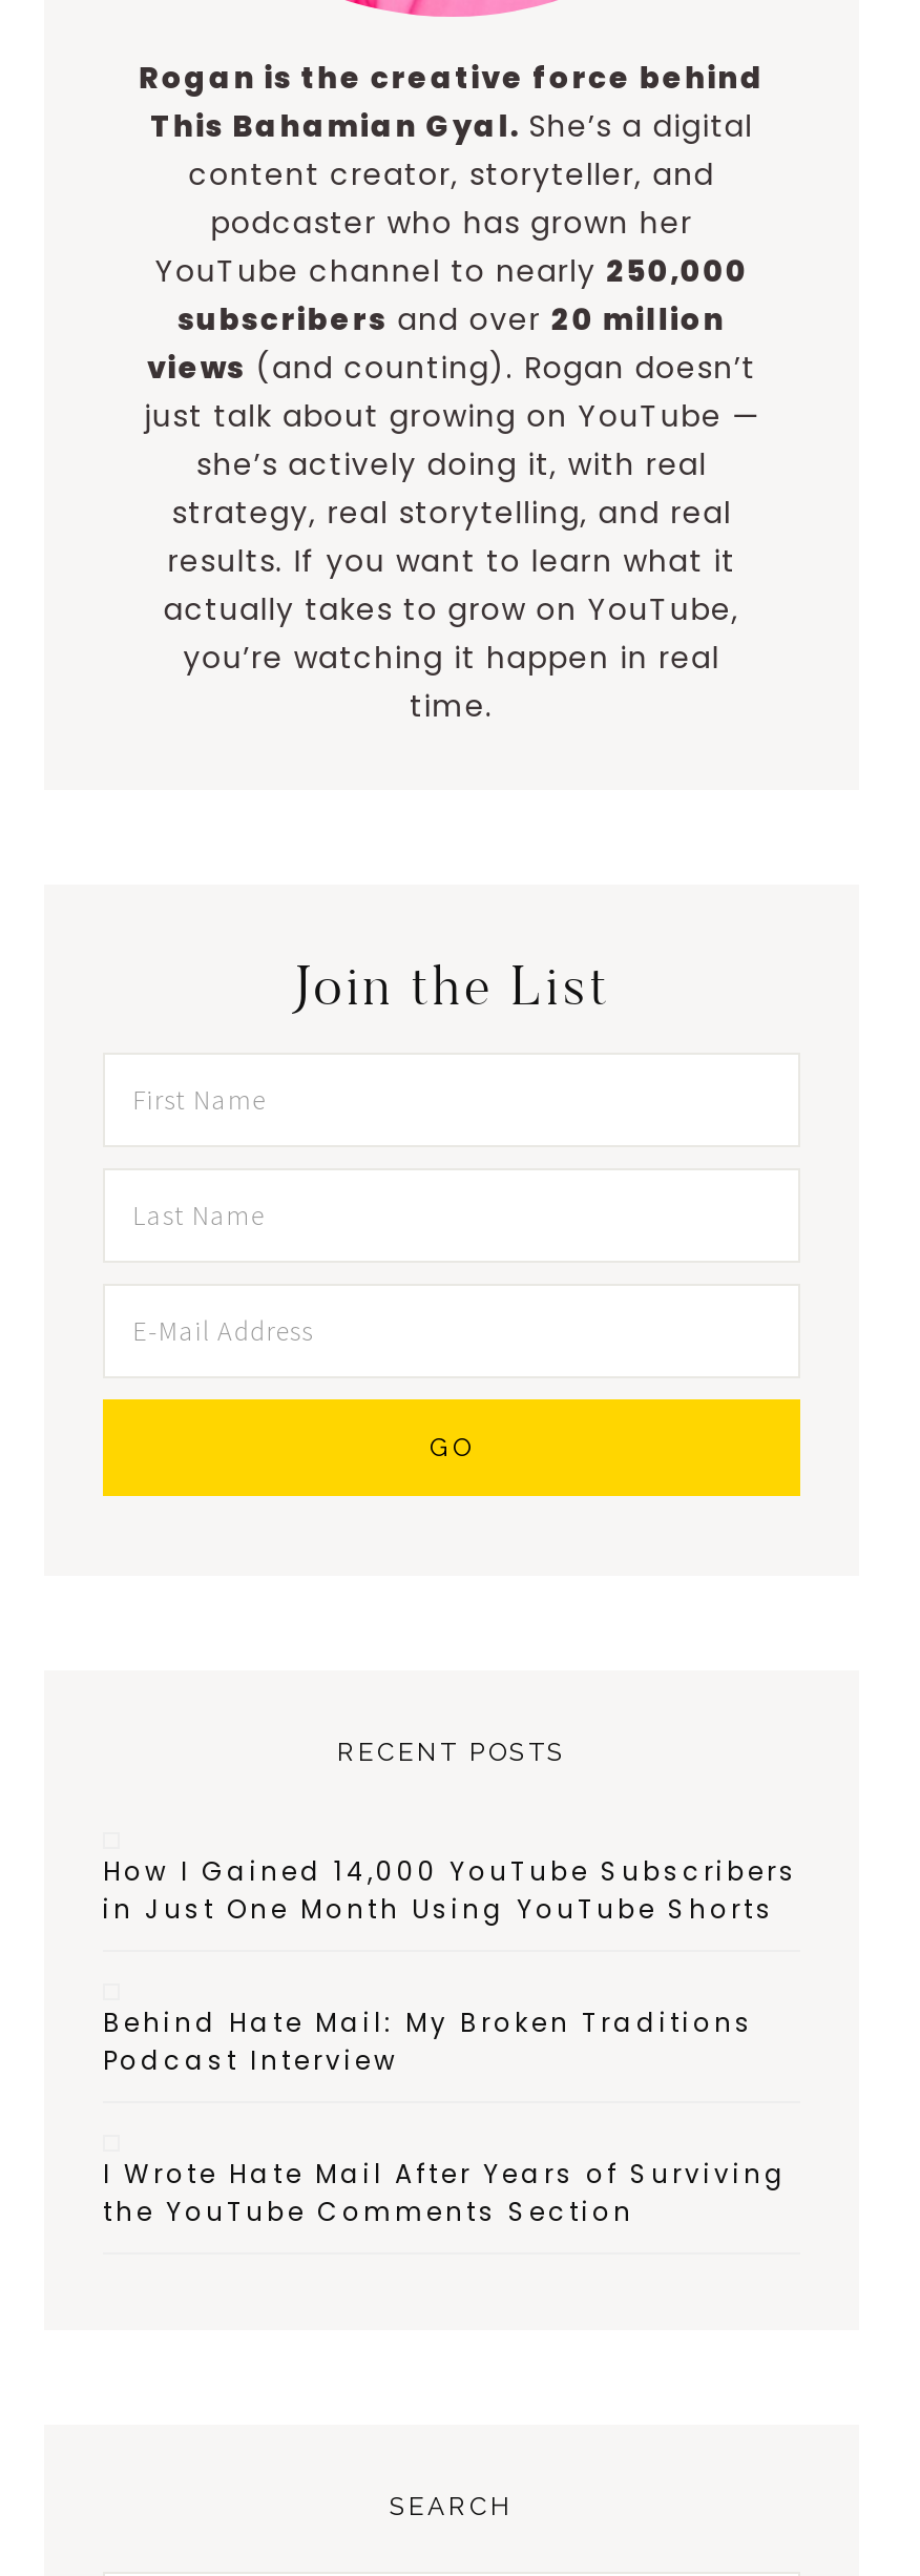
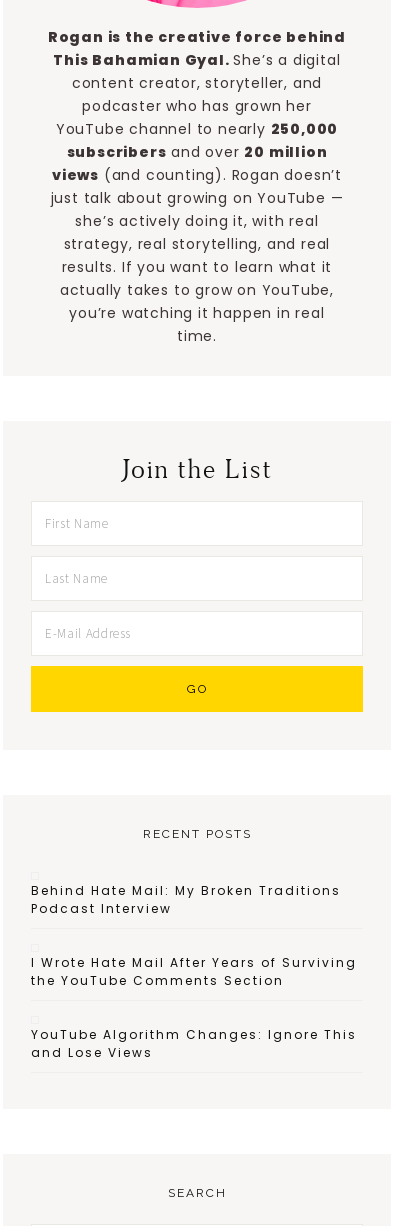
[103,1853,798,1927] How I Gained 14,000 YouTube Subscribers | in Just One Month Using YouTube Shorts -> none
moved [103,2005,788,2230] -> [31,882,357,989]: Behind Hate Mail: My Broken Traditions | Podcast Interview | I Wrote Hate Mail After Years of Surviving | the YouTube Comments Section
none -> [31,1026,357,1061] YouTube Algorithm Changes: Ignore This | and Lose Views

